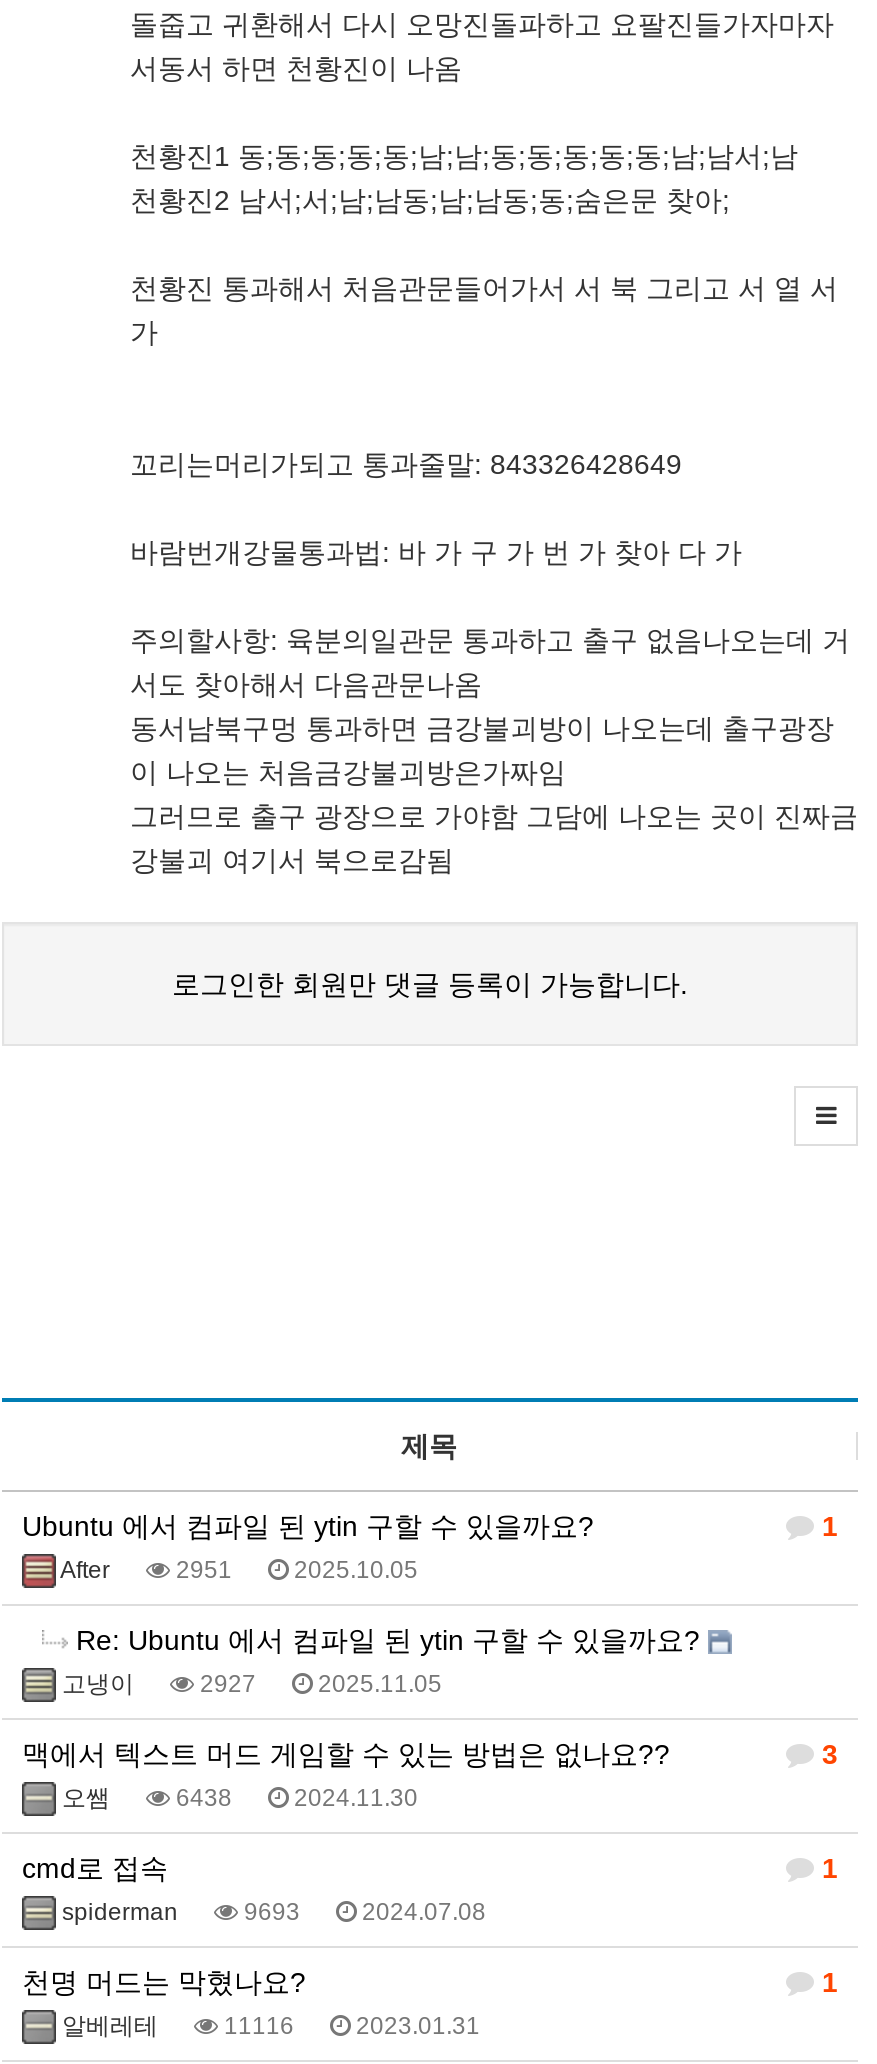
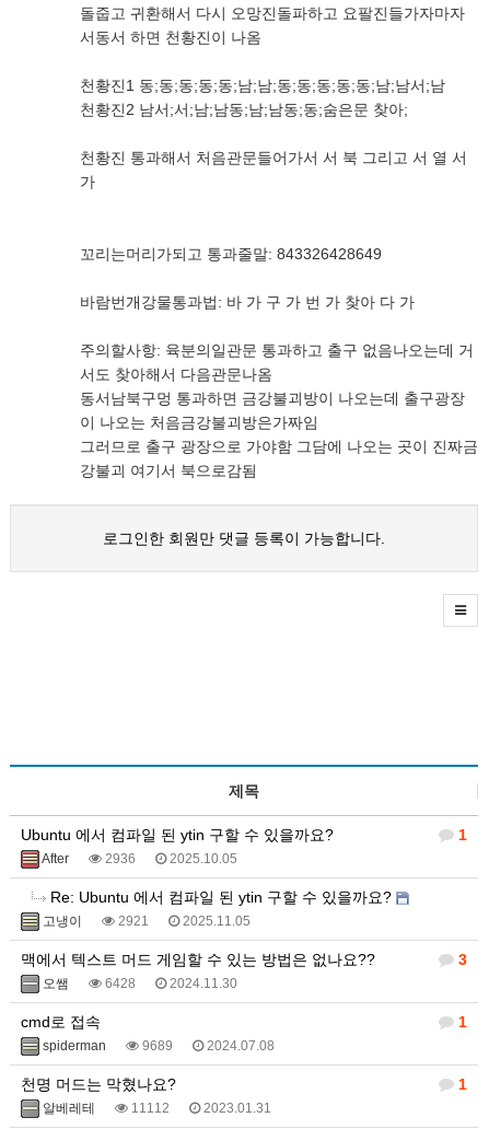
[170,1556,418,1584] 2951 2025.10.05 -> [102,851,237,866] 2936 2025.10.05
[194,1670,442,1698] 2927 2025.11.05 -> [115,913,251,929] 2921 2025.11.05
[170,1784,418,1812] 6438 2024.11.30 -> [102,976,237,991] 6428 2024.11.30
[238,1898,486,1926] 9693 2024.07.08 -> [139,1038,275,1054] 9689 2024.07.08
[218,2012,480,2040] 11116 2023.01.31 -> [128,1101,271,1116] 11112 2023.01.31

